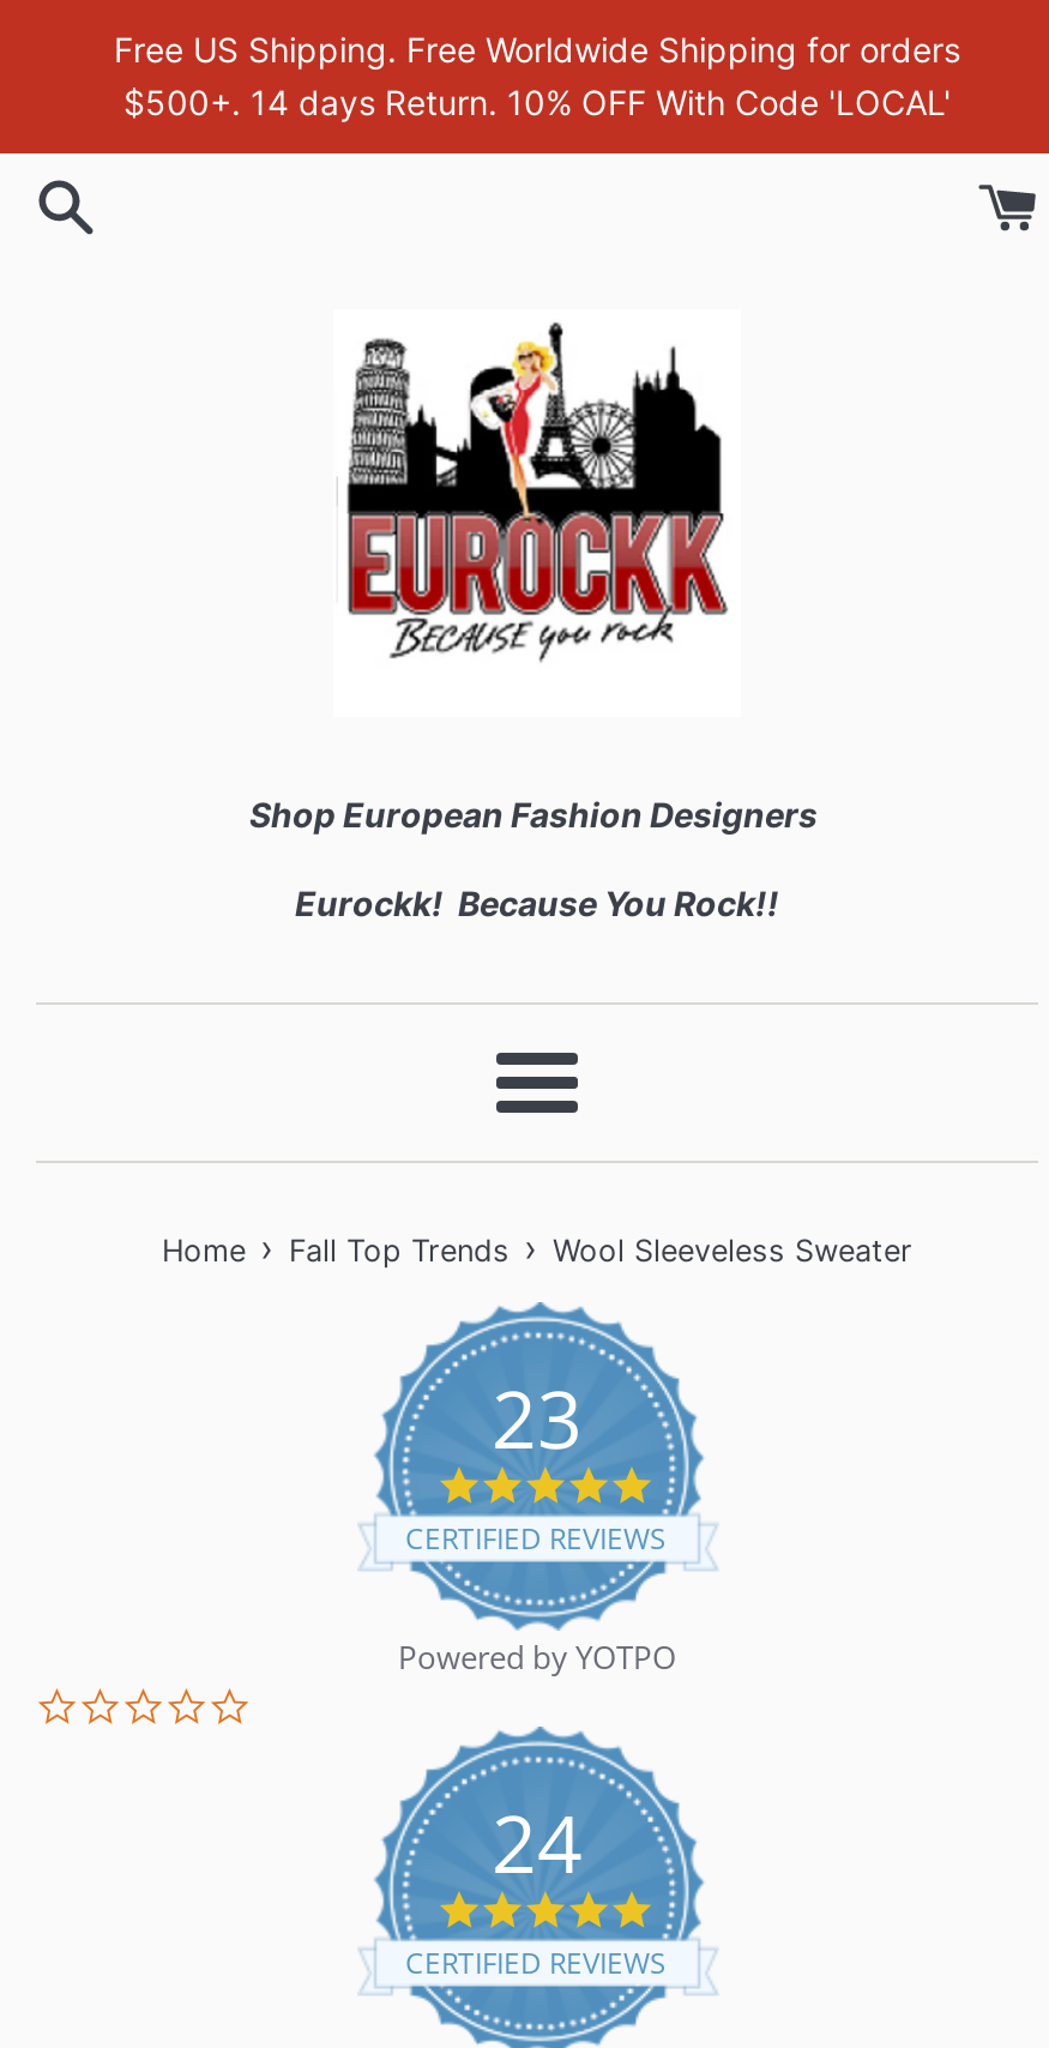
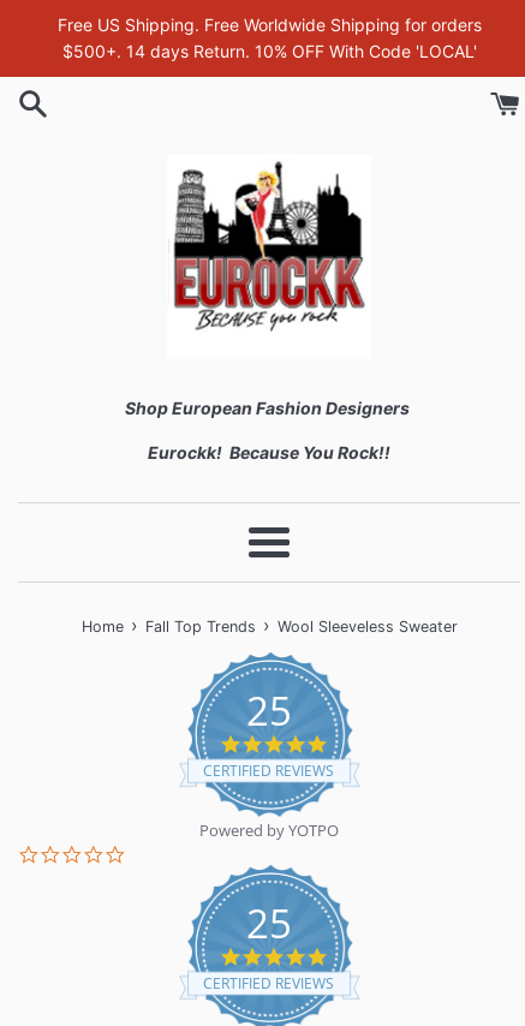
[492,1365,583,1473] 23 -> [246,684,292,738] 25
[492,1789,583,1897] 24 -> [246,896,292,950] 25

